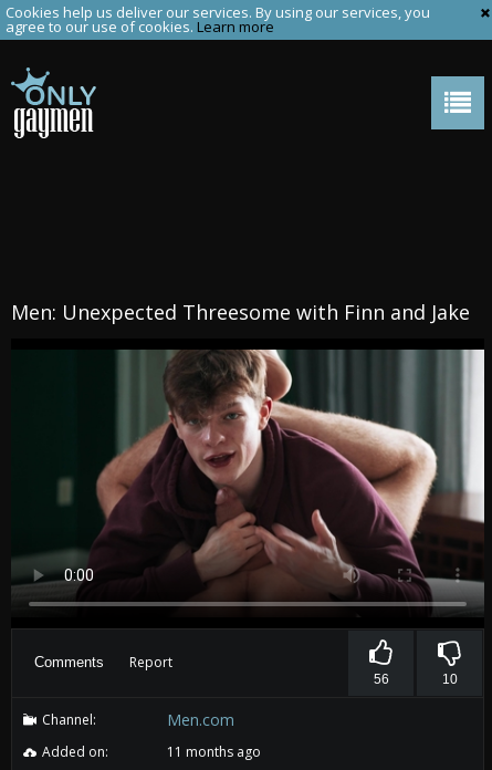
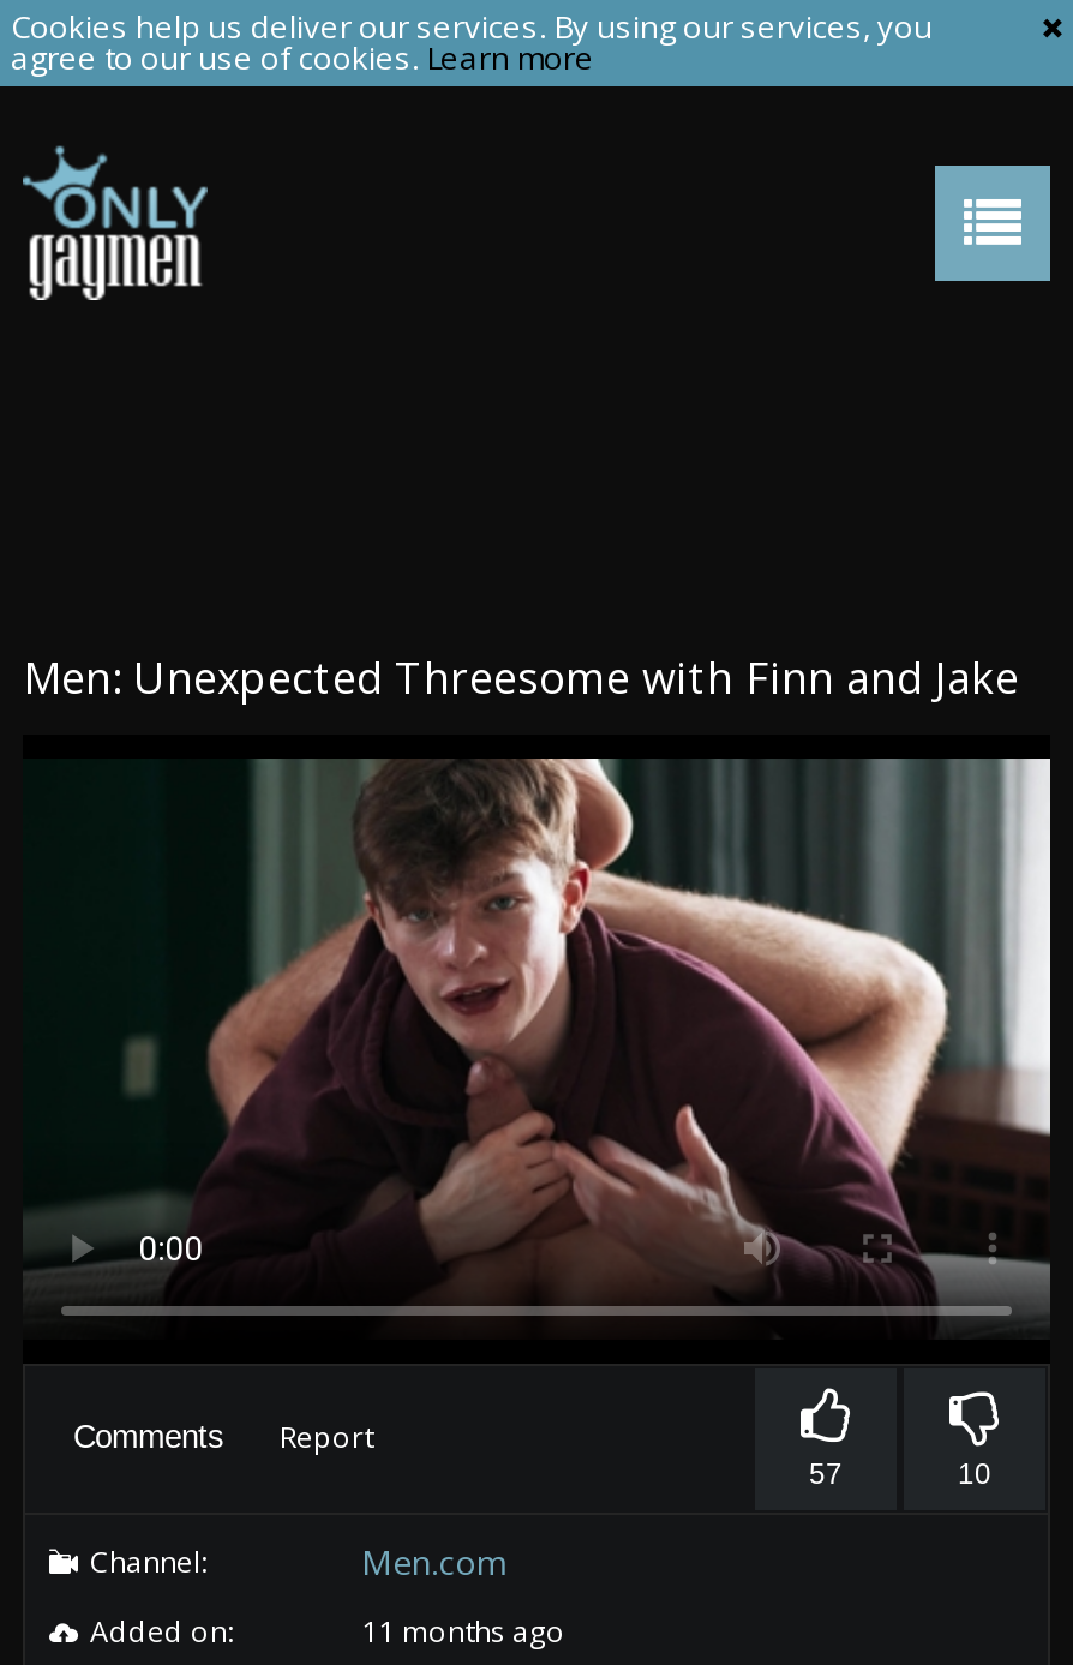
[373,672,389,687] 56 -> [809,1458,843,1491] 57

